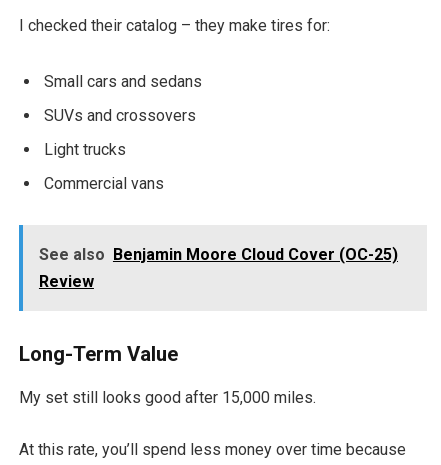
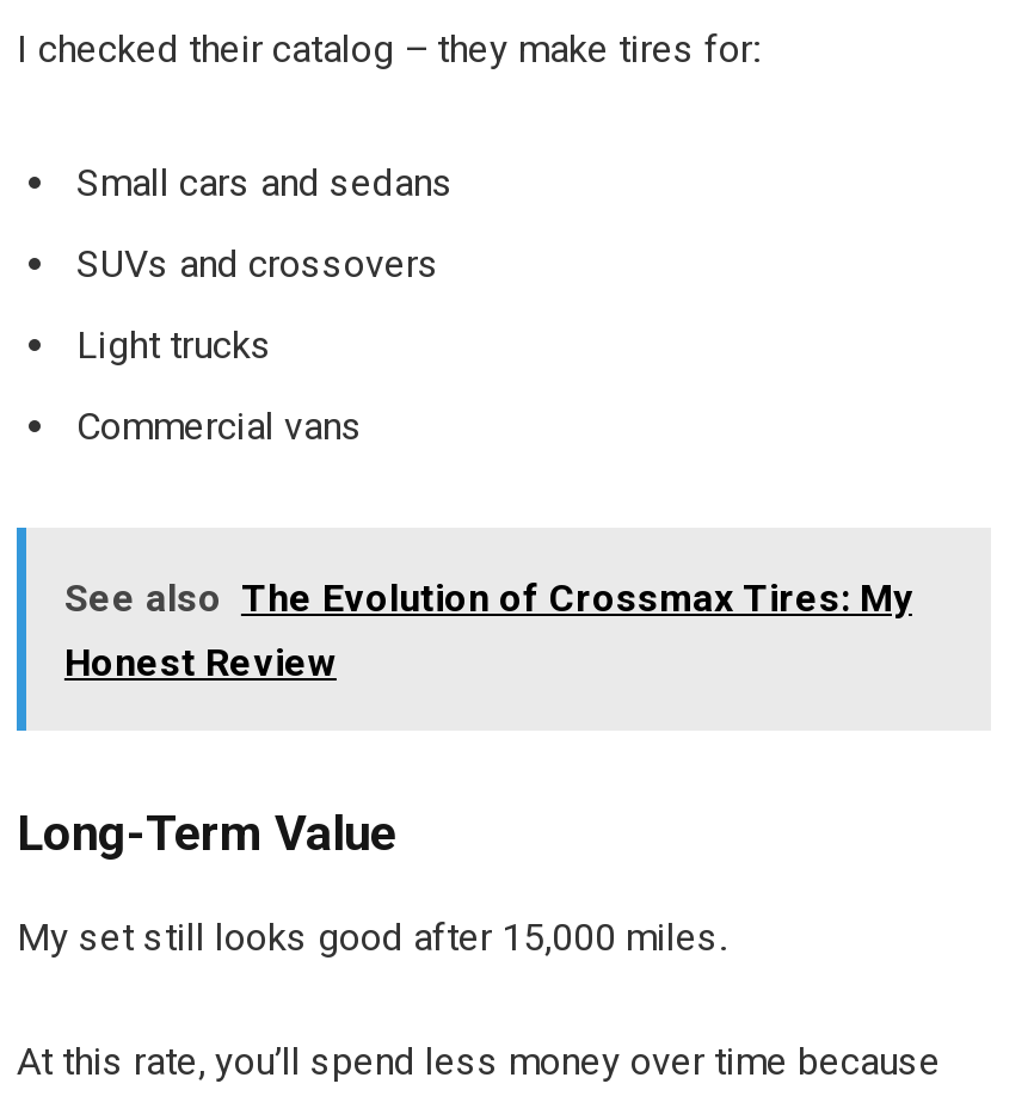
[39,245,398,291] See also Benjamin Moore Cloud Cover (OC-25) | Review -> [64,574,912,684] See also The Evolution of Crossmax Tires: My | Honest Review

